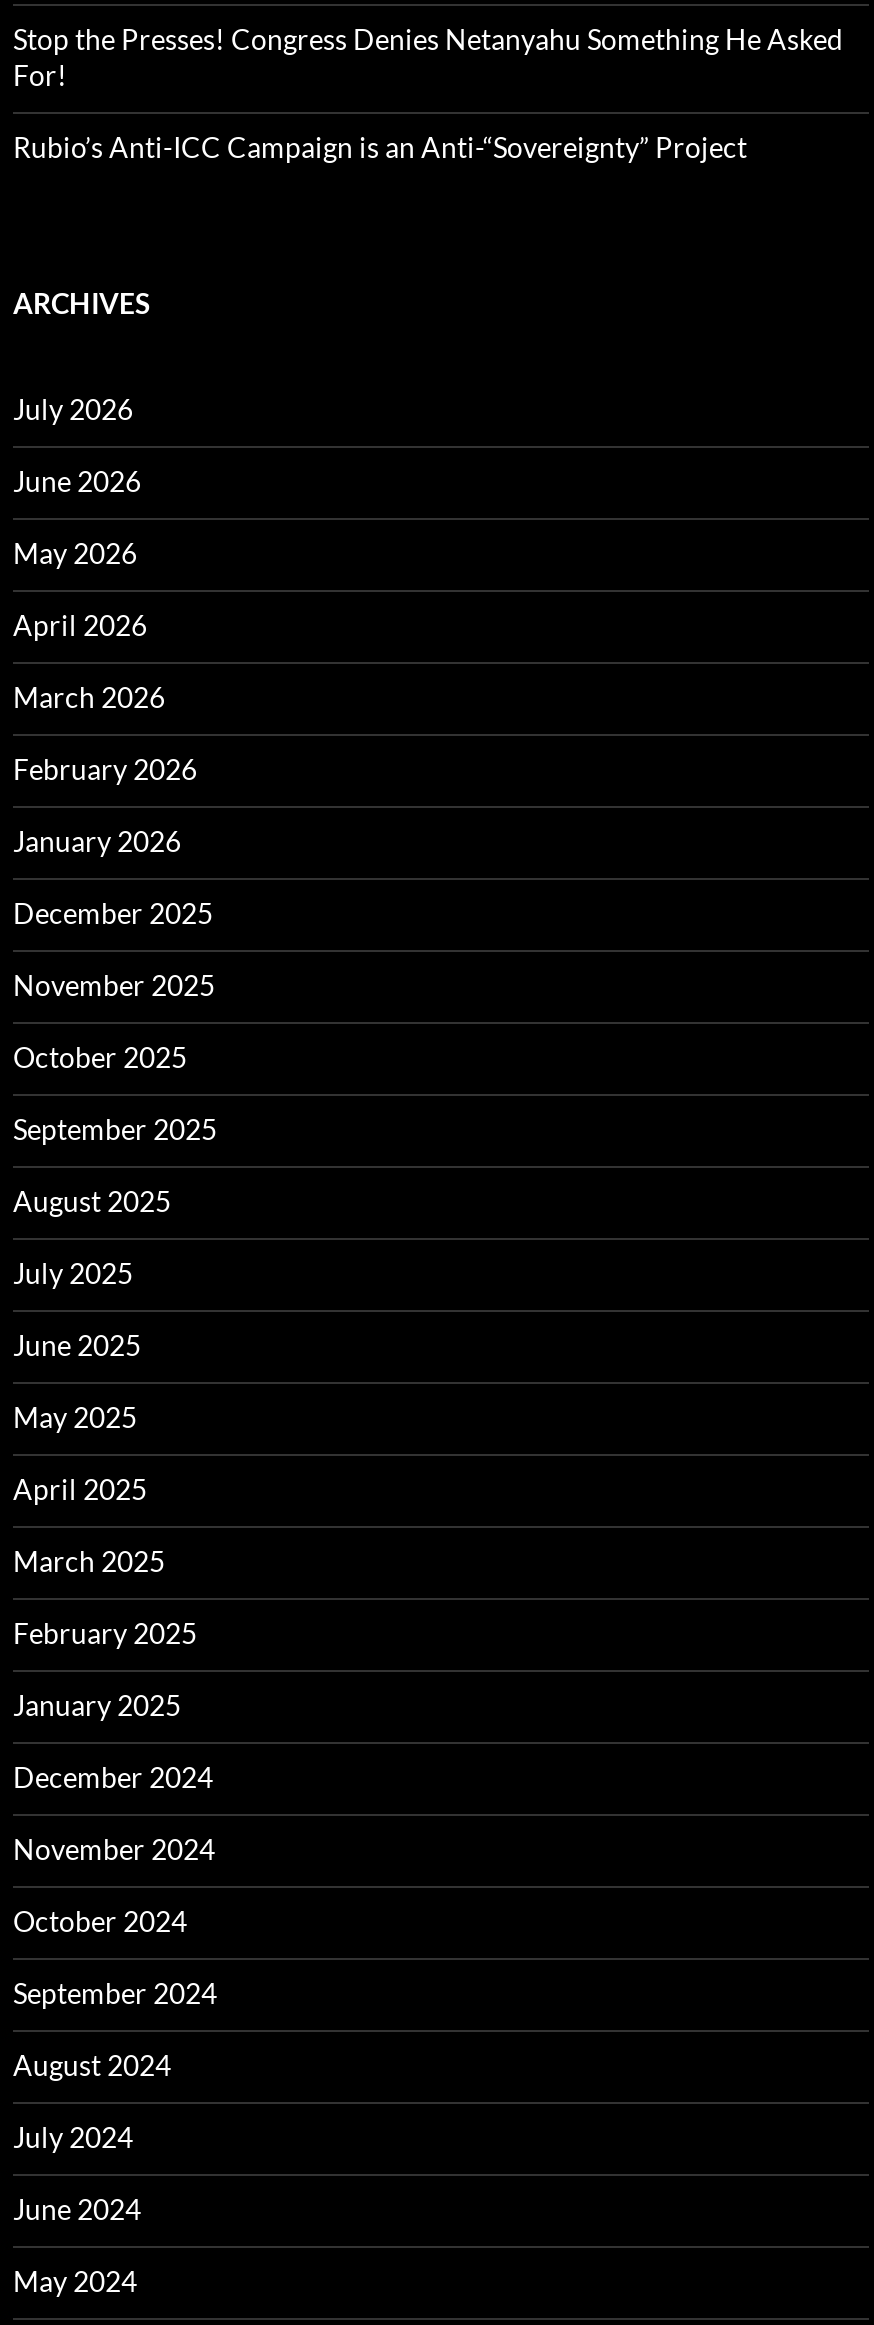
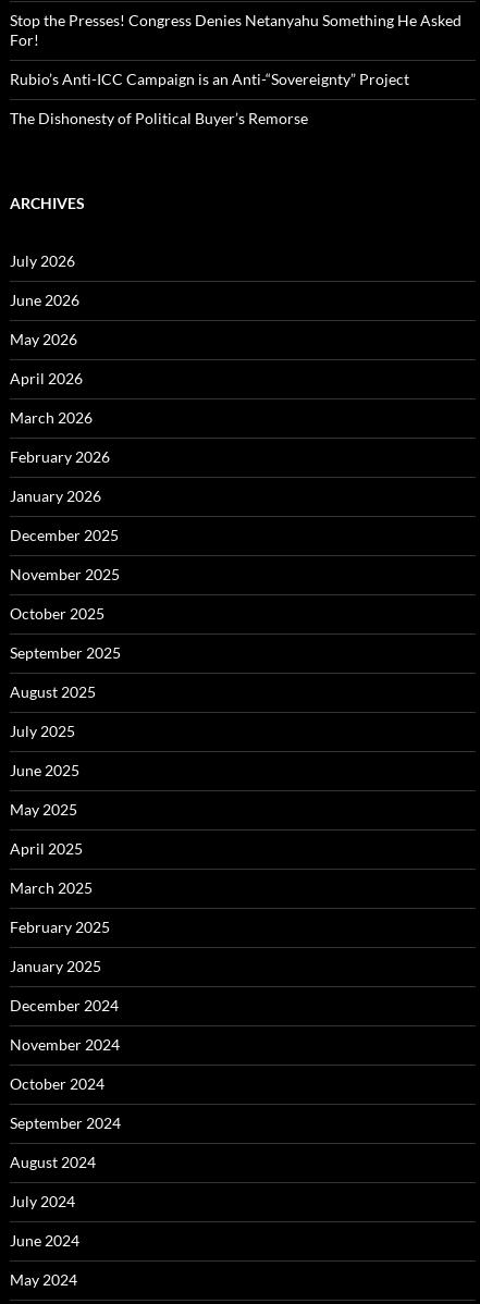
none -> [10,109,308,127] The Dishonesty of Political Buyer’s Remorse

